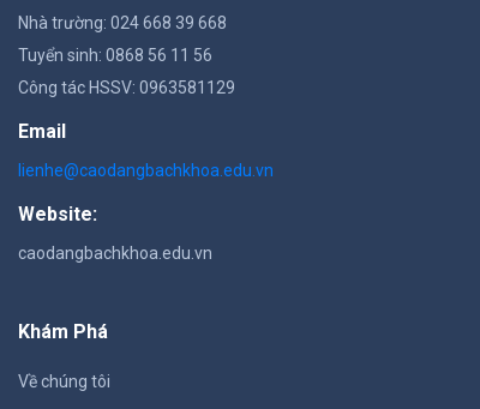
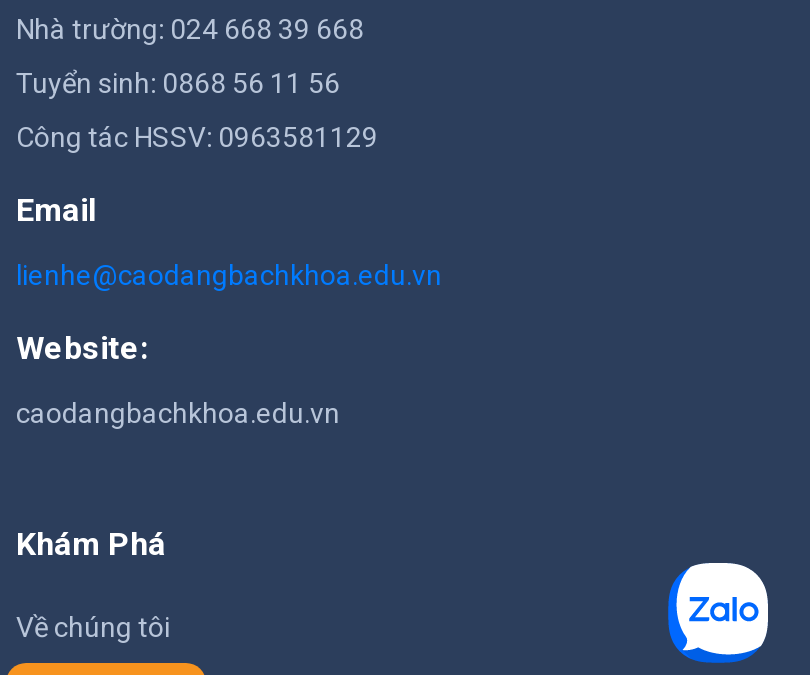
none -> [666,561,770,665] [image]

